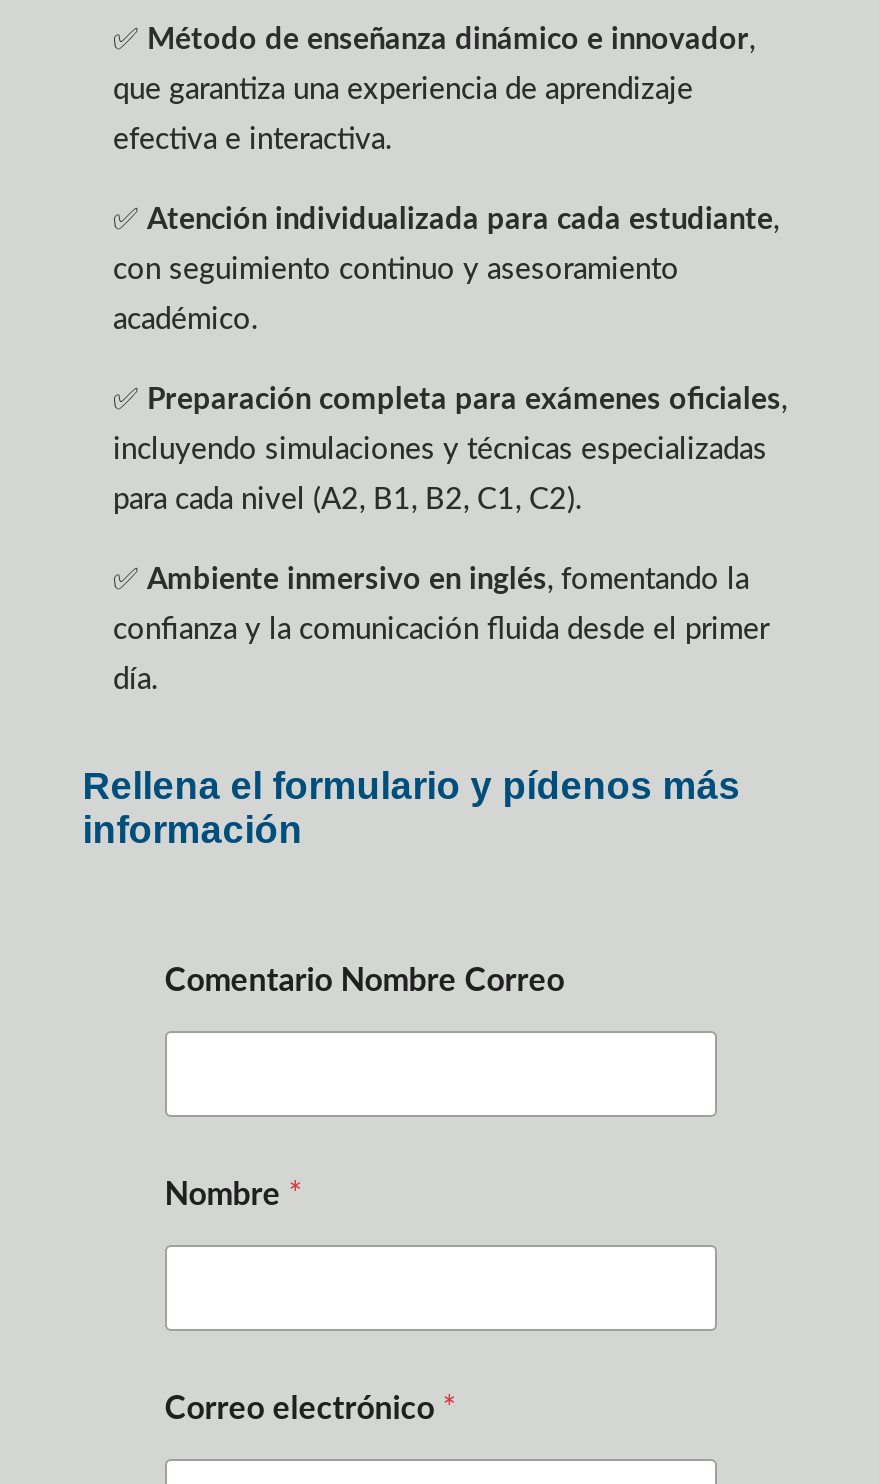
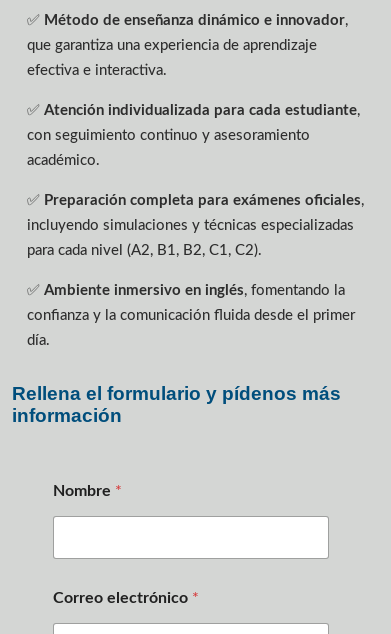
[165,965,565,997] Comentario Nombre Correo -> none

